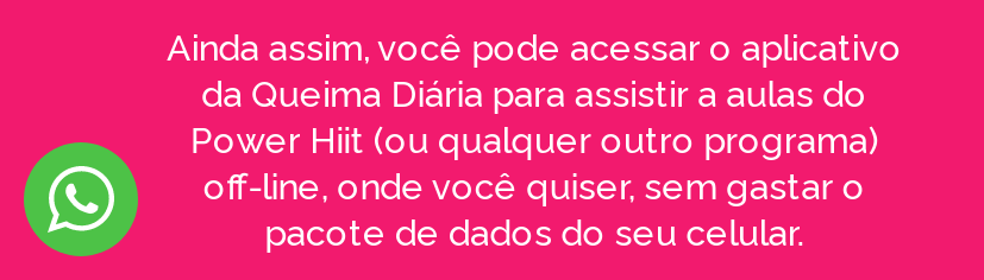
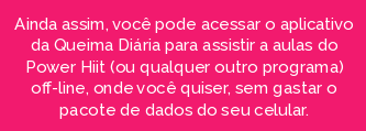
[21,140,140,259] [image] -> none

